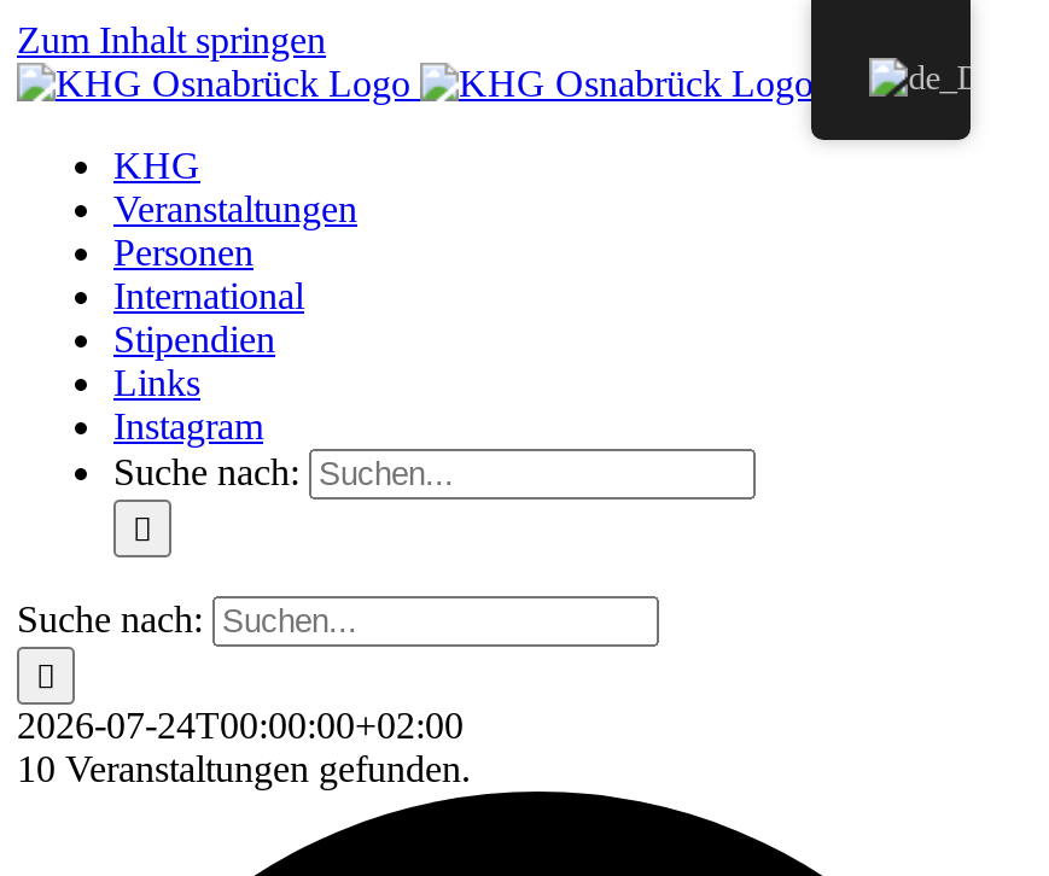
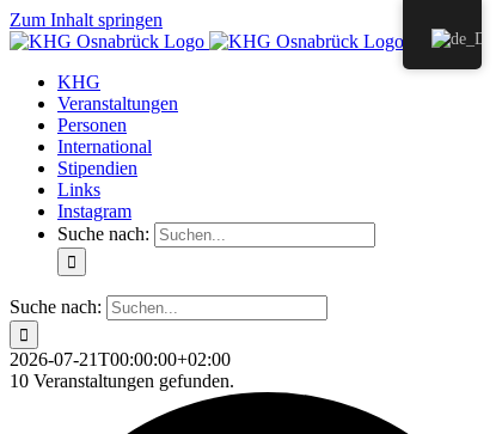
[17,705,464,746] 2026-07-24T00:00:00+02:00 -> [10,349,231,369] 2026-07-21T00:00:00+02:00

